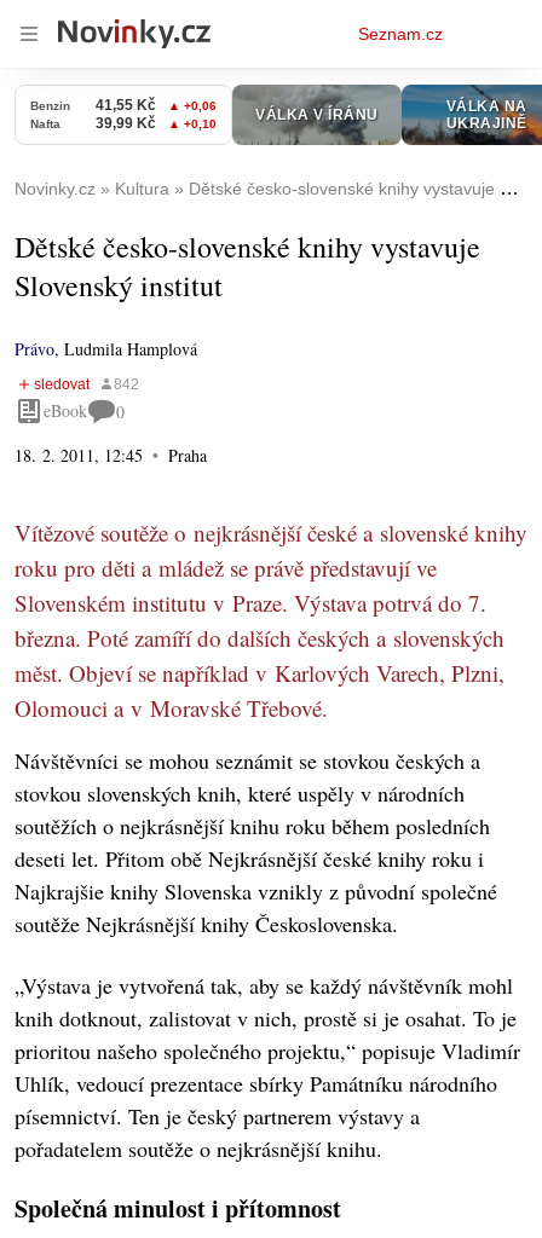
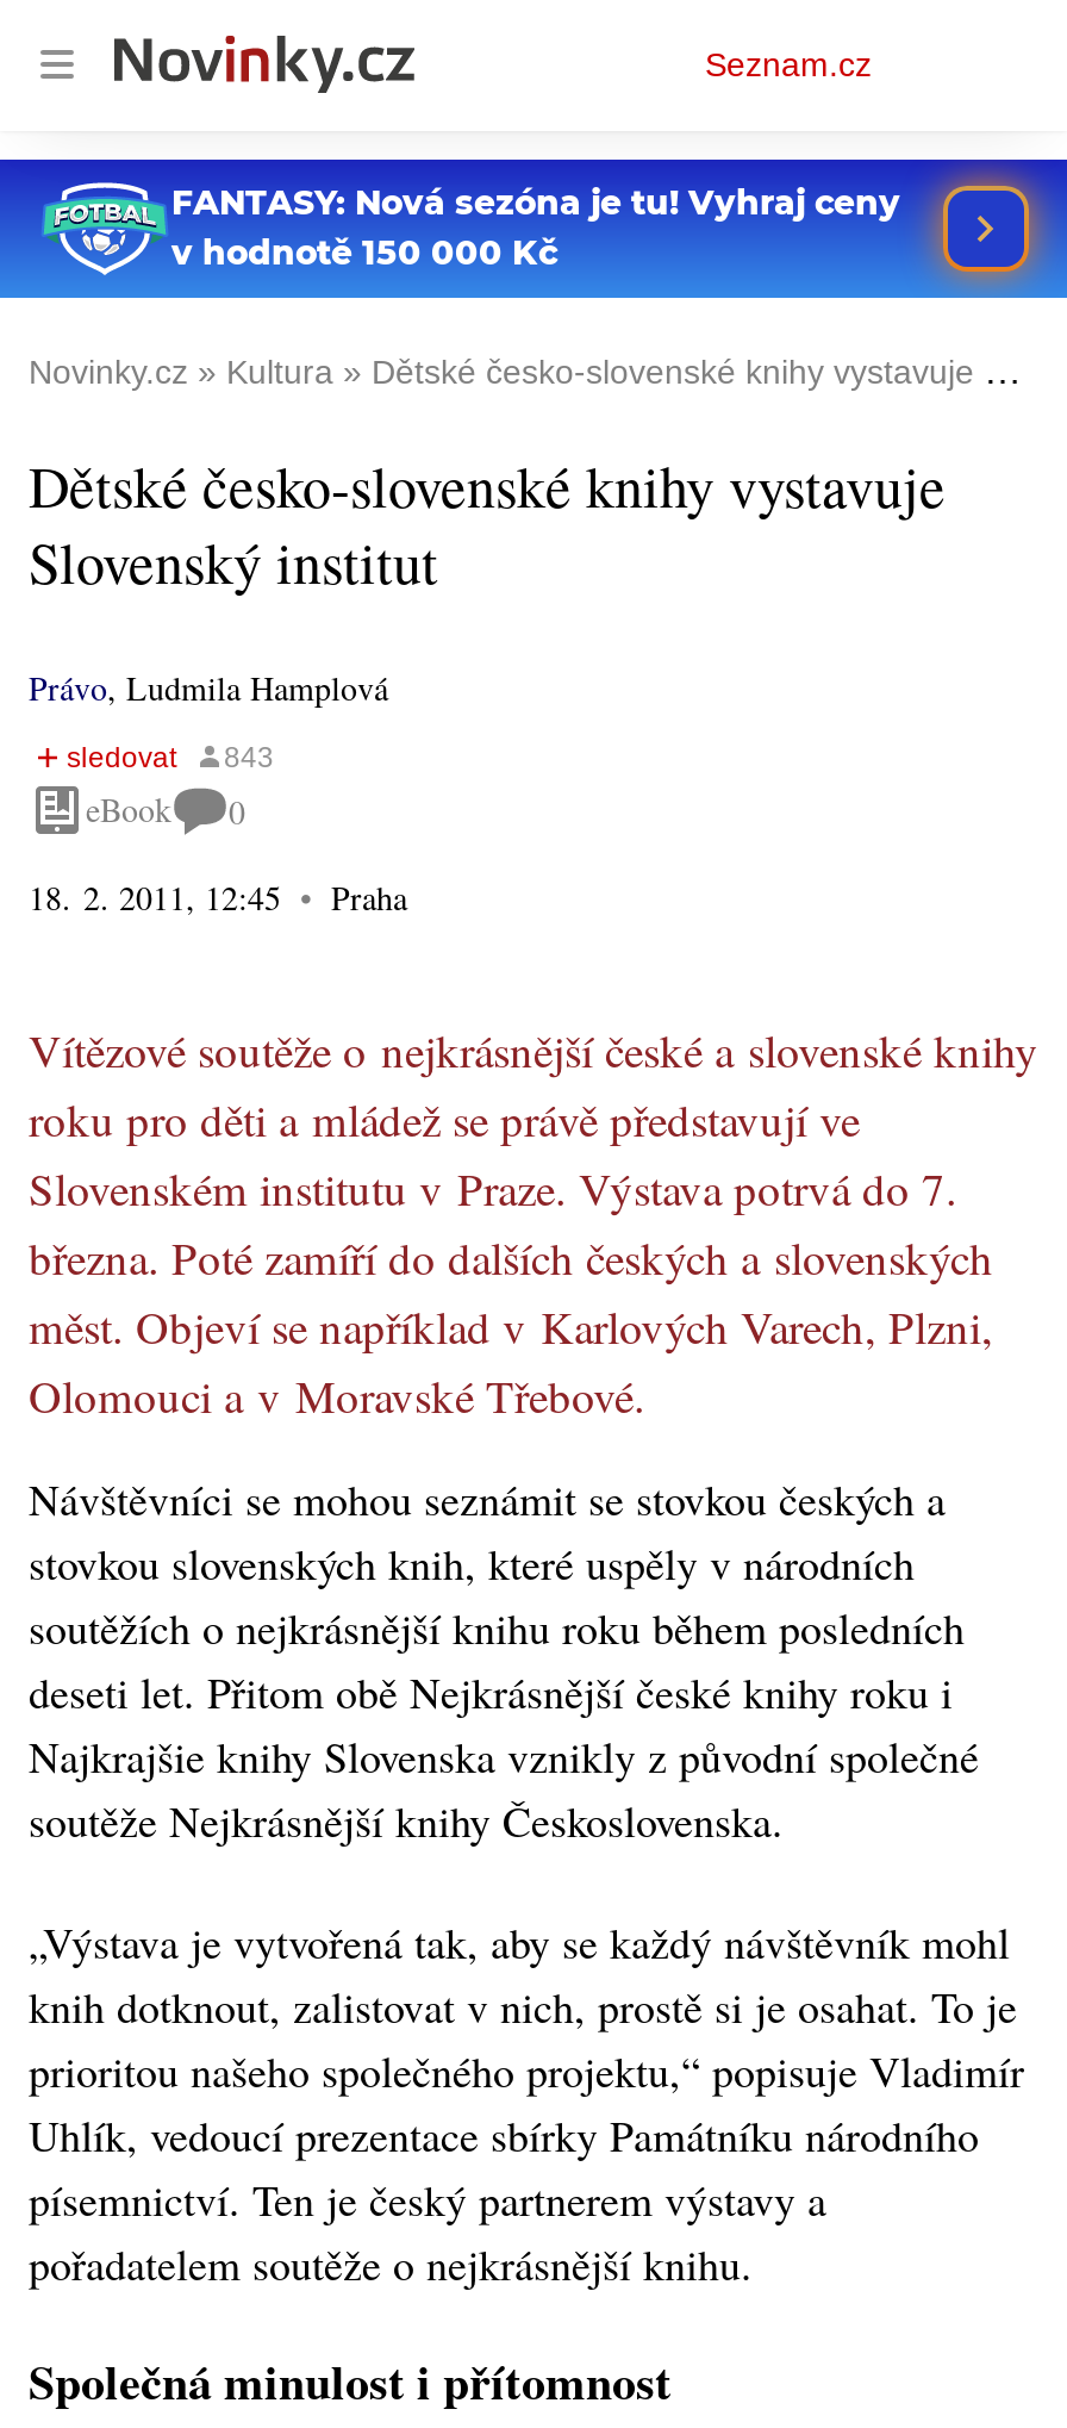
[4,82,538,151] [image] -> [7,157,1060,300] [image]

